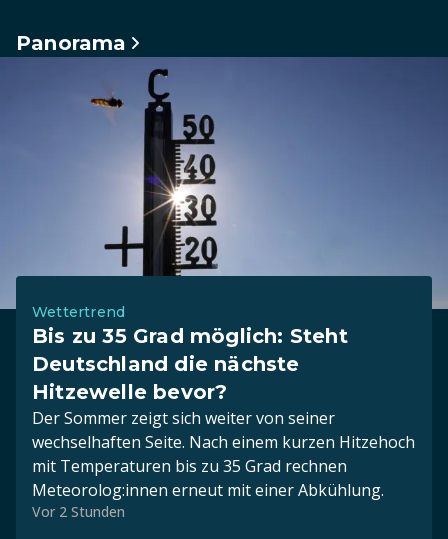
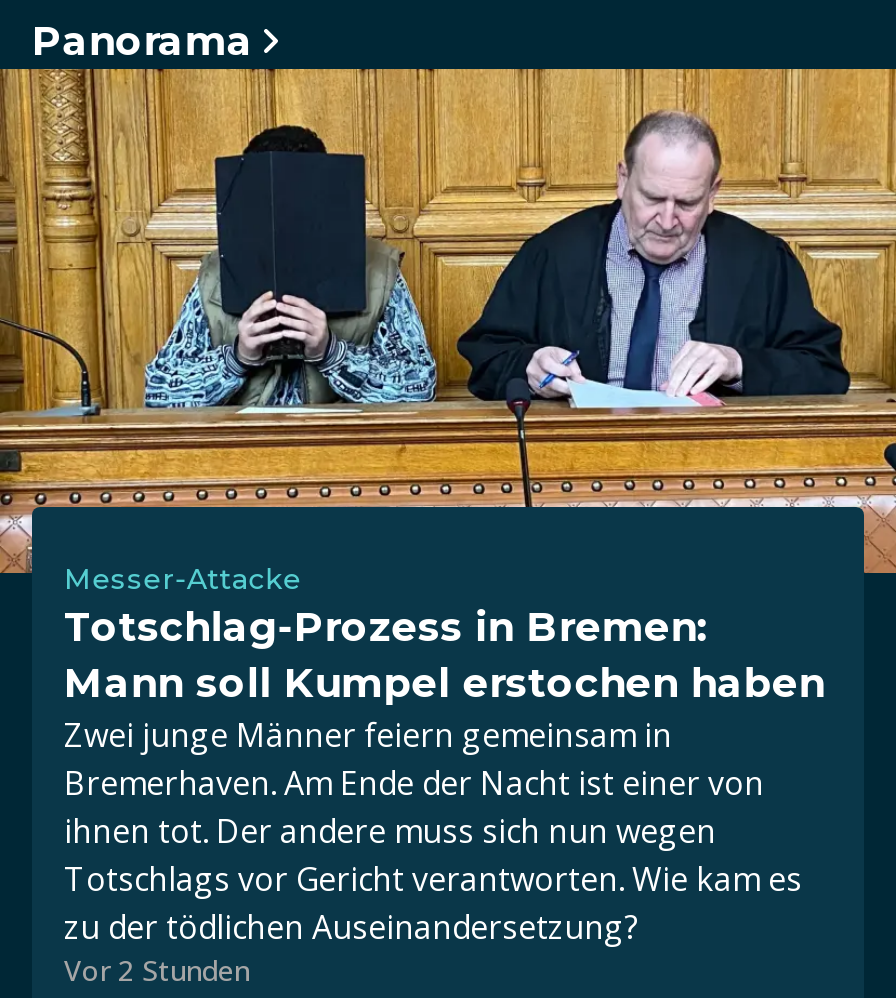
[3,57,445,501] [image] | Wettertrend | Bis zu 35 Grad möglich: Steht | Deutschland die nächste | Hitzewelle bevor? | Der Sommer zeigt sich weiter von seiner | wechselhaften Seite. Nach einem kurzen Hitzehoch | mit Temperaturen bis zu 35 Grad rechnen | Meteorolog:innen erneut mit einer Abkühlung. -> [6,67,890,949] [image] | Messer-Attacke | Totschlag-Prozess in Bremen: | Mann soll Kumpel erstochen haben | Zwei junge Männer feiern gemeinsam in | Bremerhaven. Am Ende der Nacht ist einer von | ihnen tot. Der andere muss sich nun wegen | Totschlags vor Gericht verantworten. Wie kam es | zu der tödlichen Auseinandersetzung?

